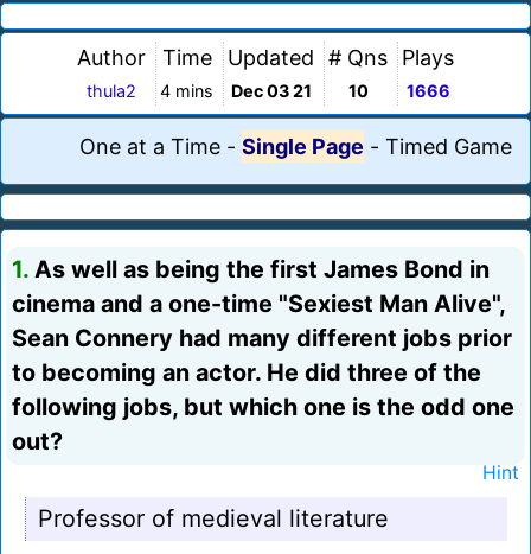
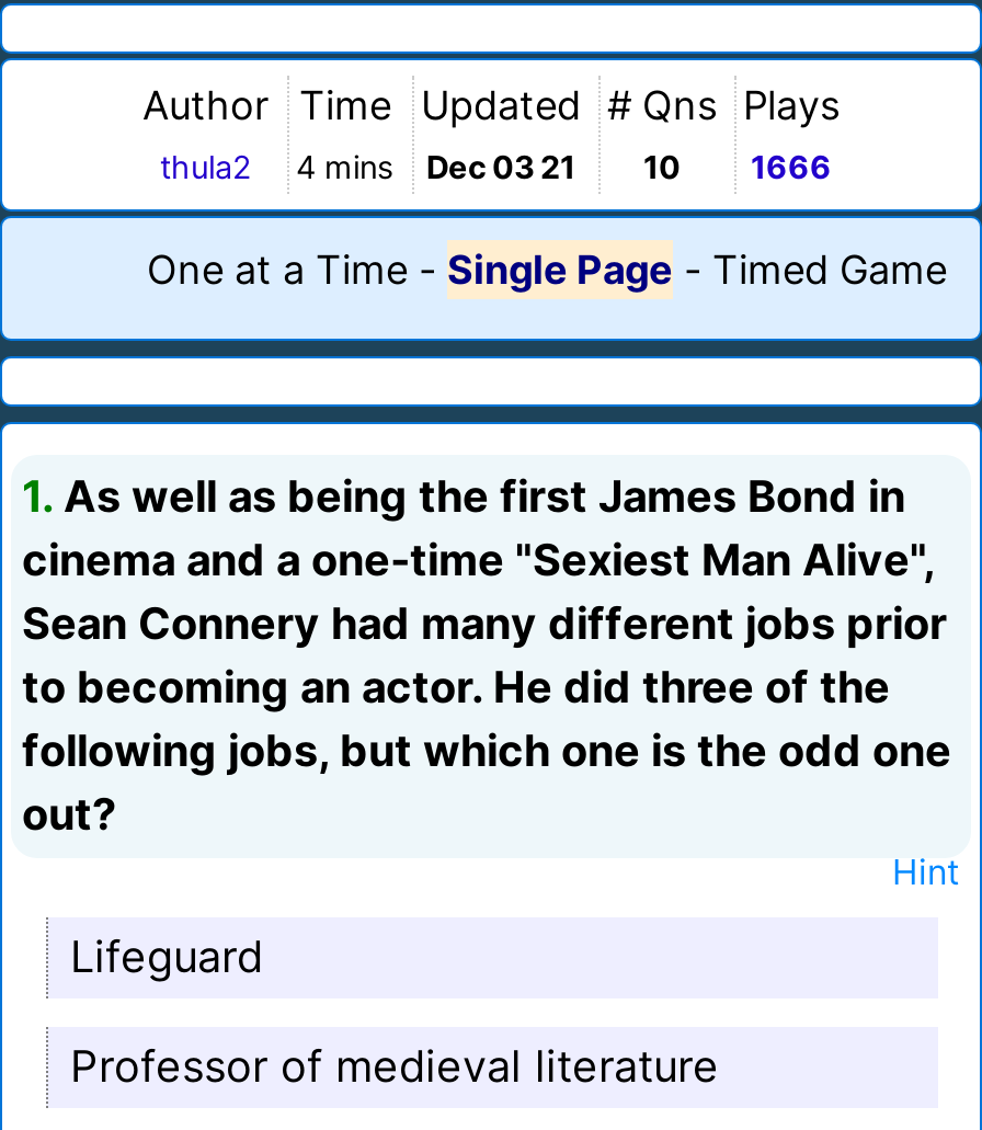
none -> [70,931,263,983] Lifeguard

